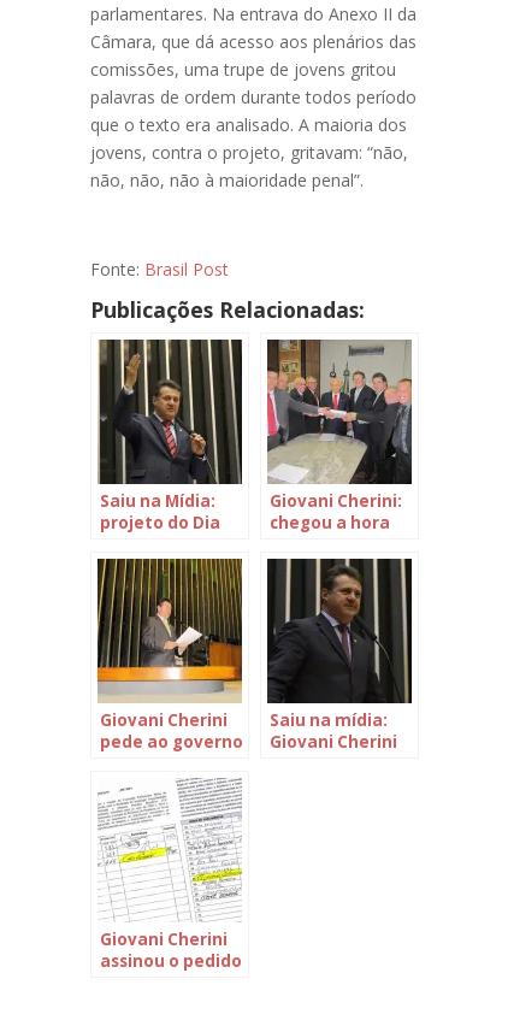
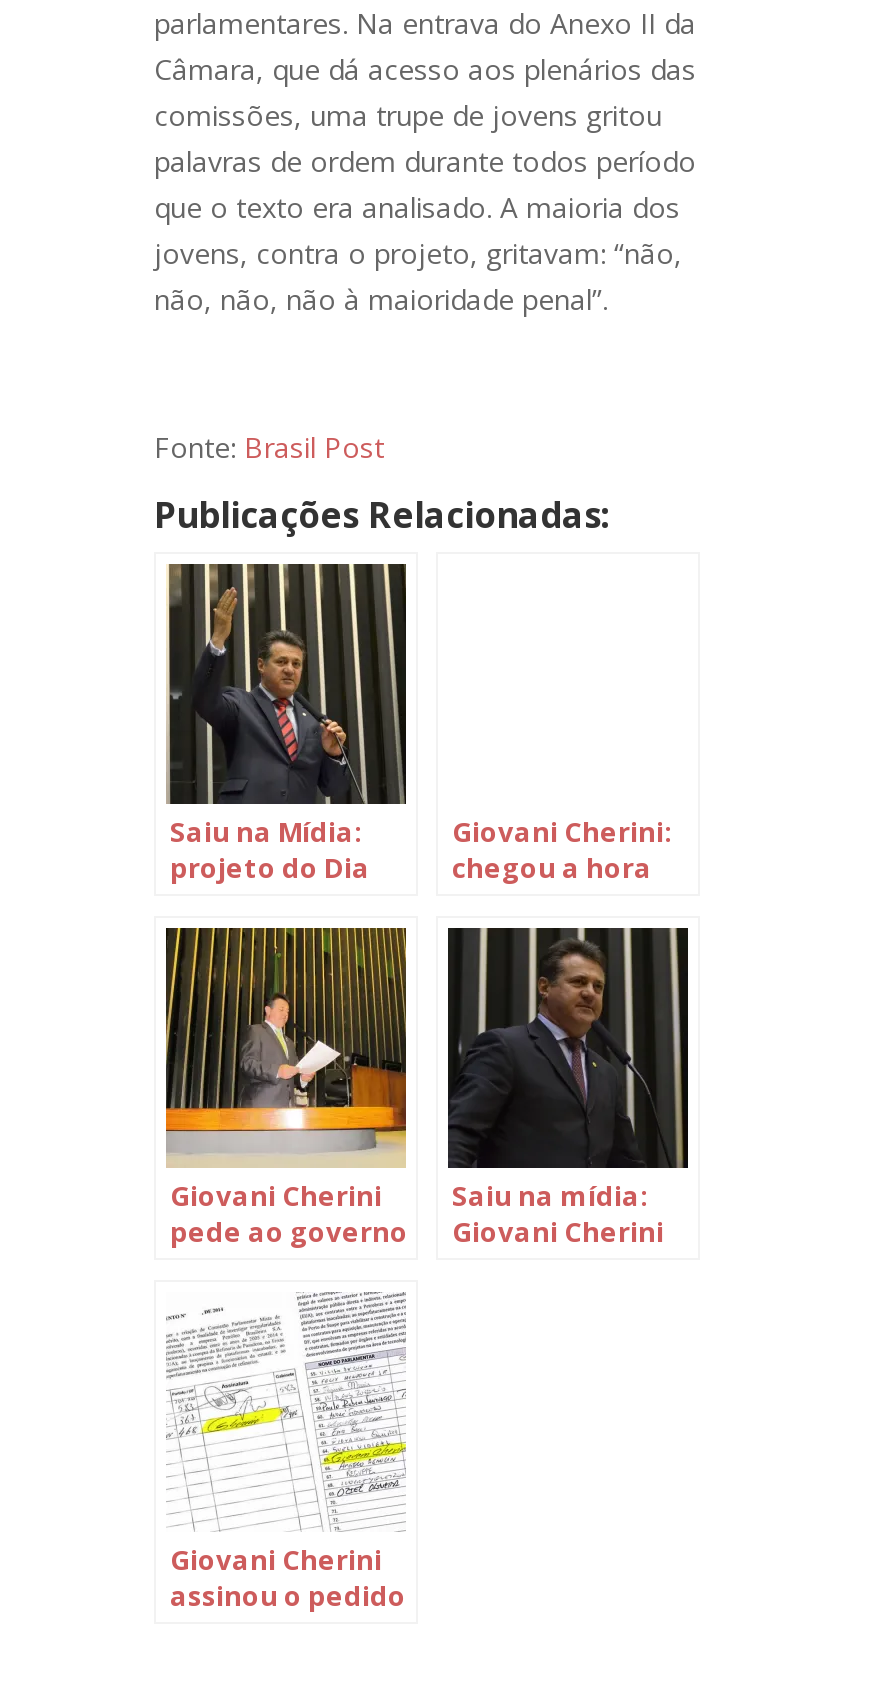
[266,338,413,485] [image] -> none

